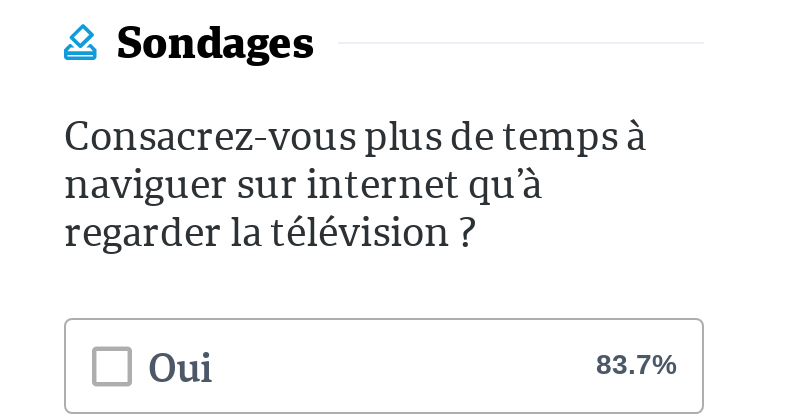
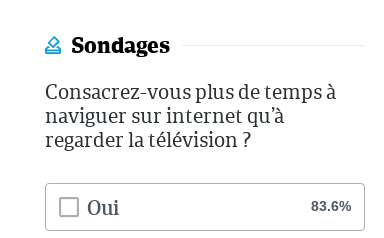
[596,348,676,380] 83.7% -> [311,198,351,214] 83.6%

